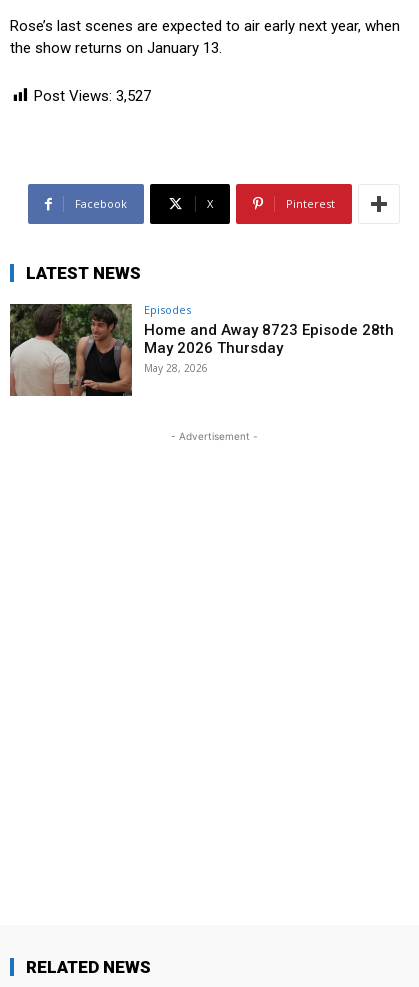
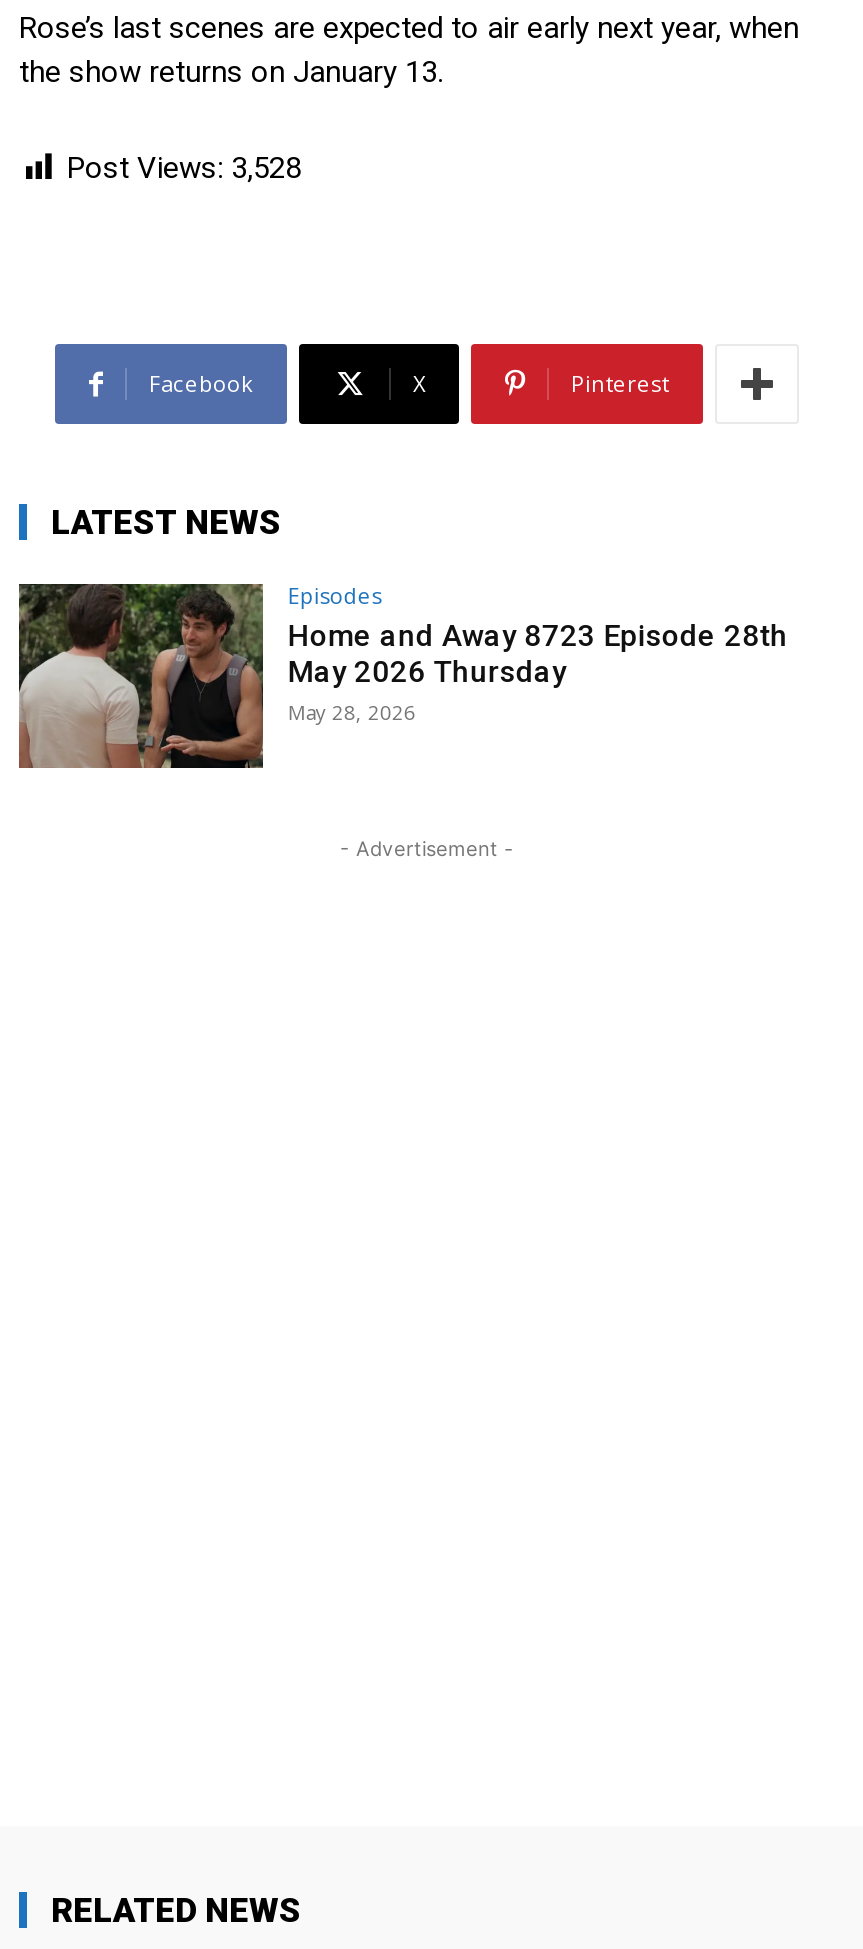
[34,87,151,105] Post Views: 3,527 -> [67,150,301,186] Post Views: 3,528

